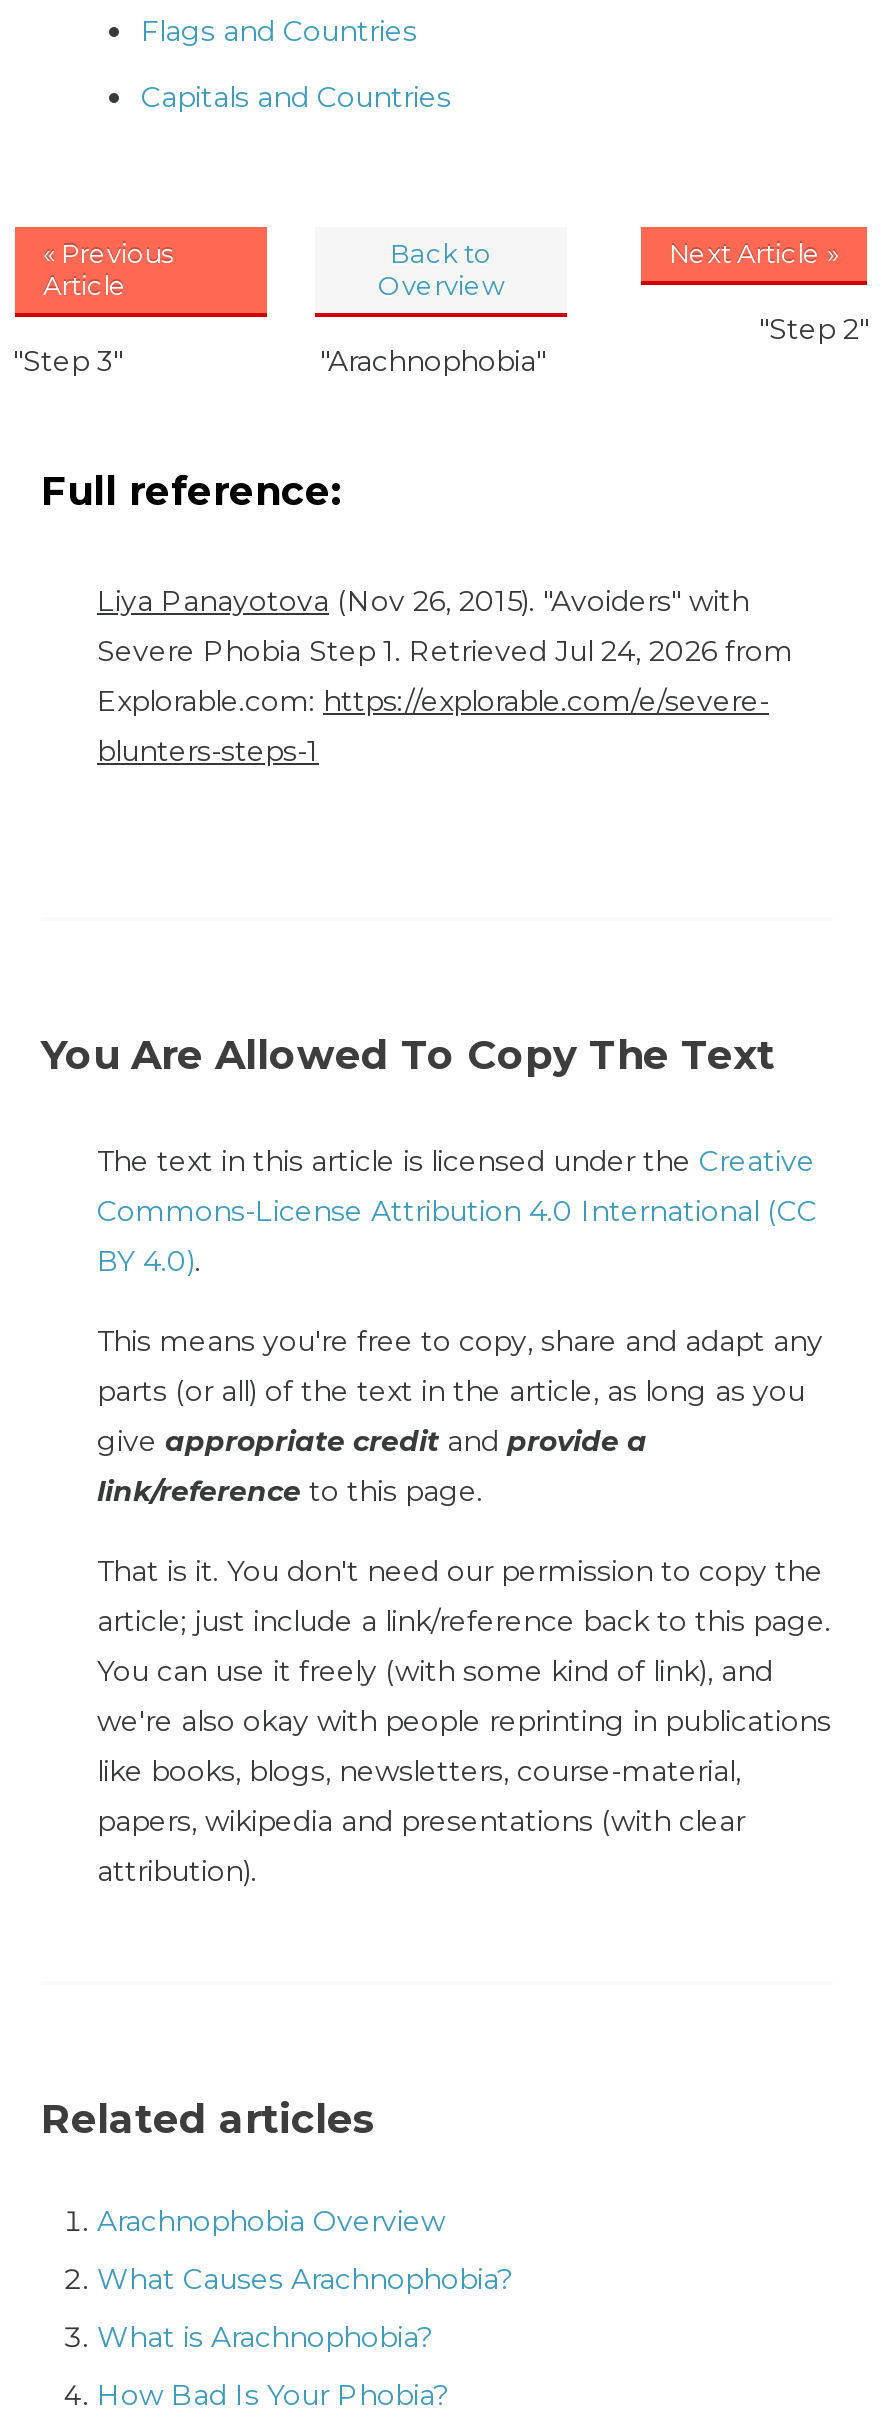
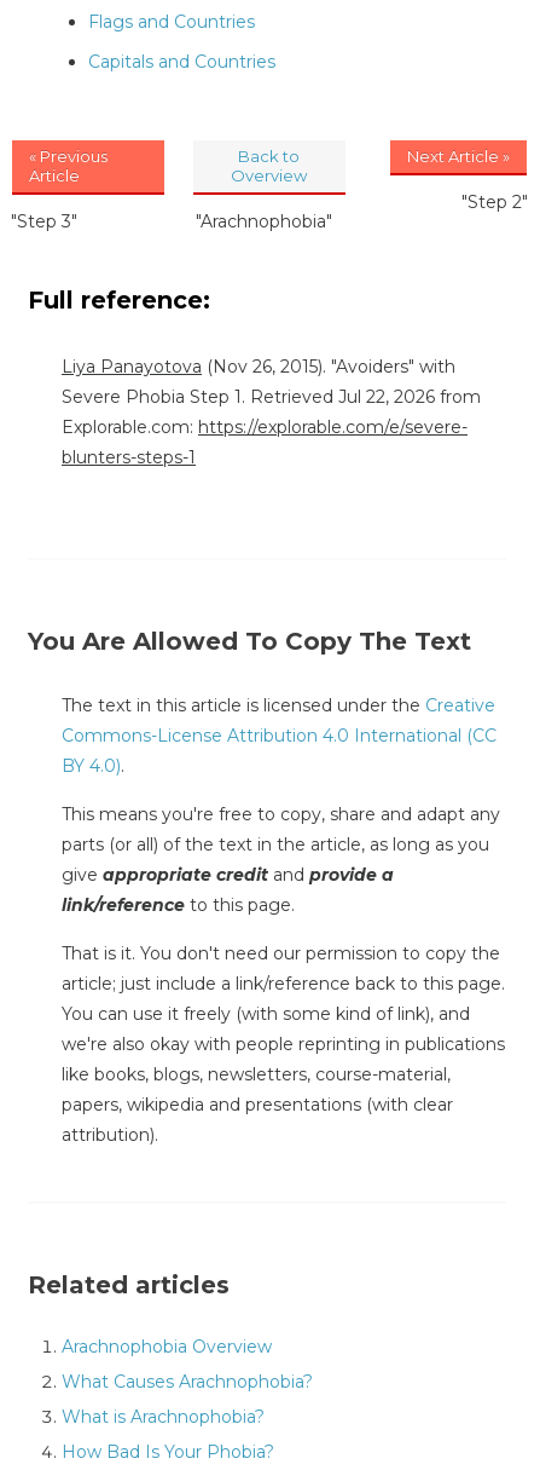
[97,633,793,669] Severe Phobia Step 1. Retrieved Jul 24, 2026 from -> [62,386,481,408] Severe Phobia Step 1. Retrieved Jul 22, 2026 from

